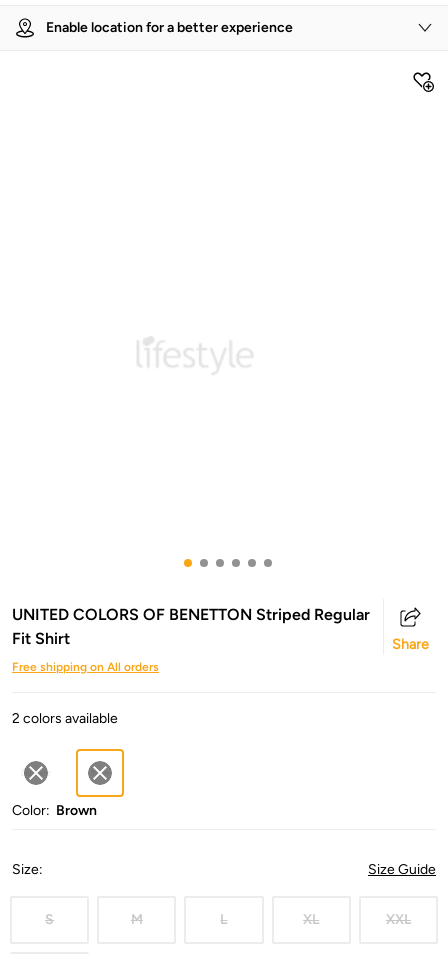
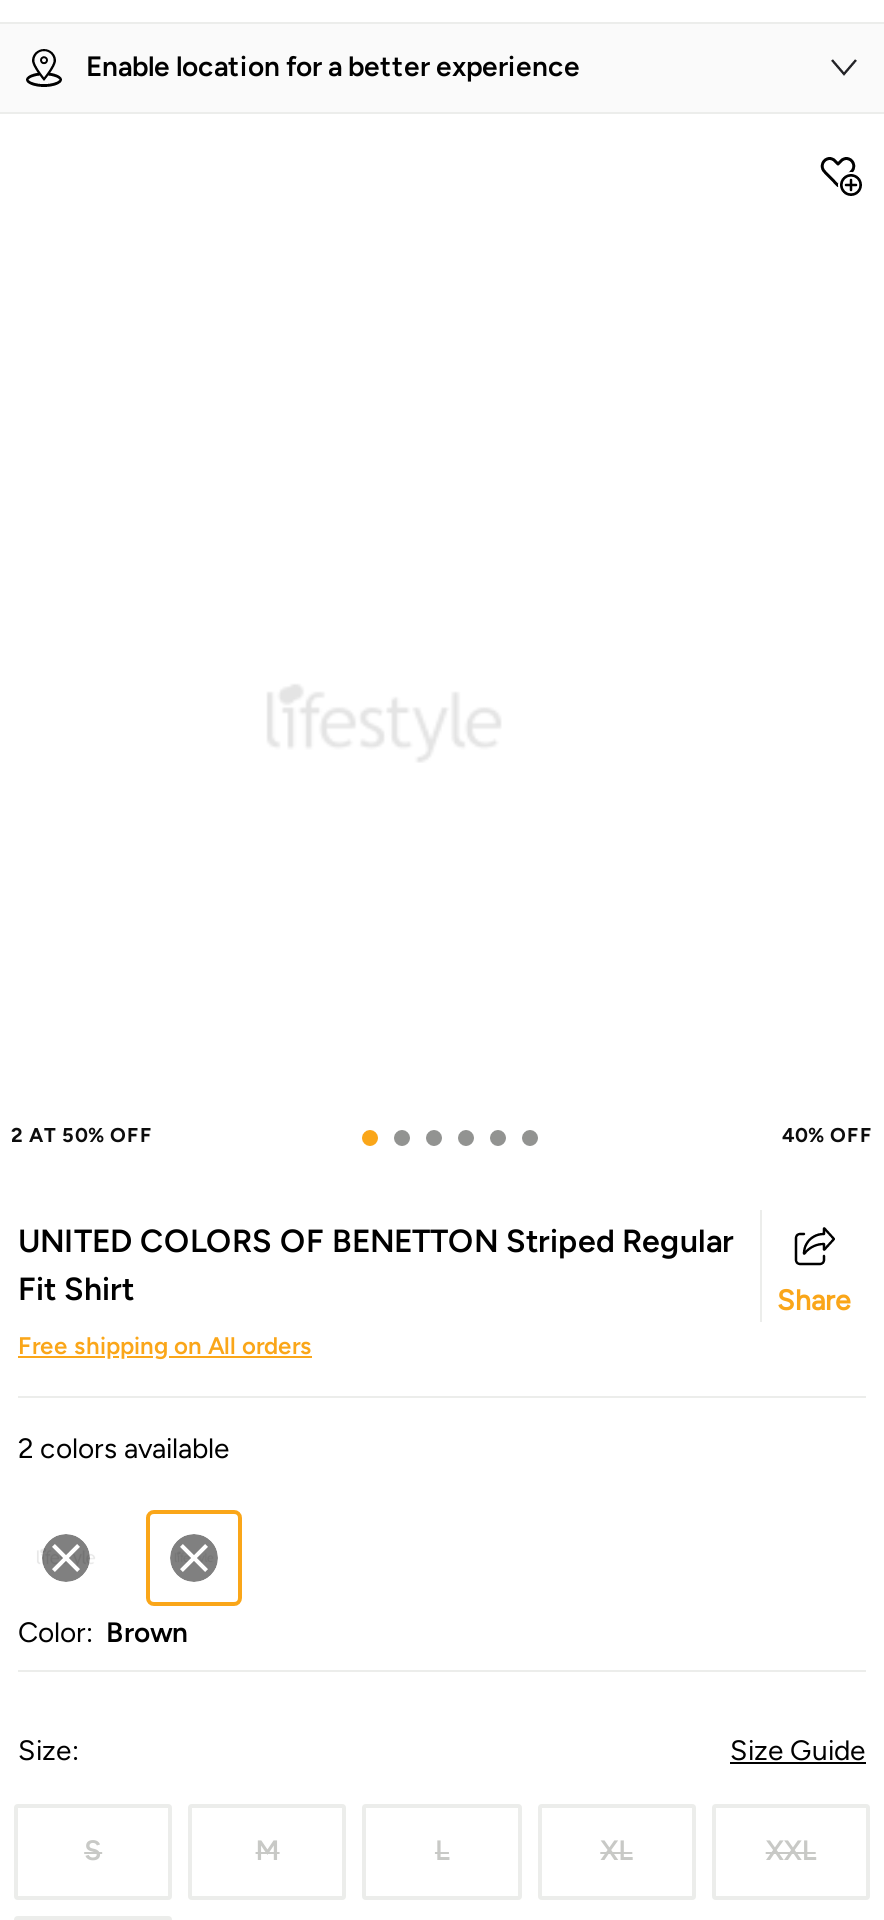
none -> [11,1122,873,1148] 2 AT 50% OFF | 40% OFF

